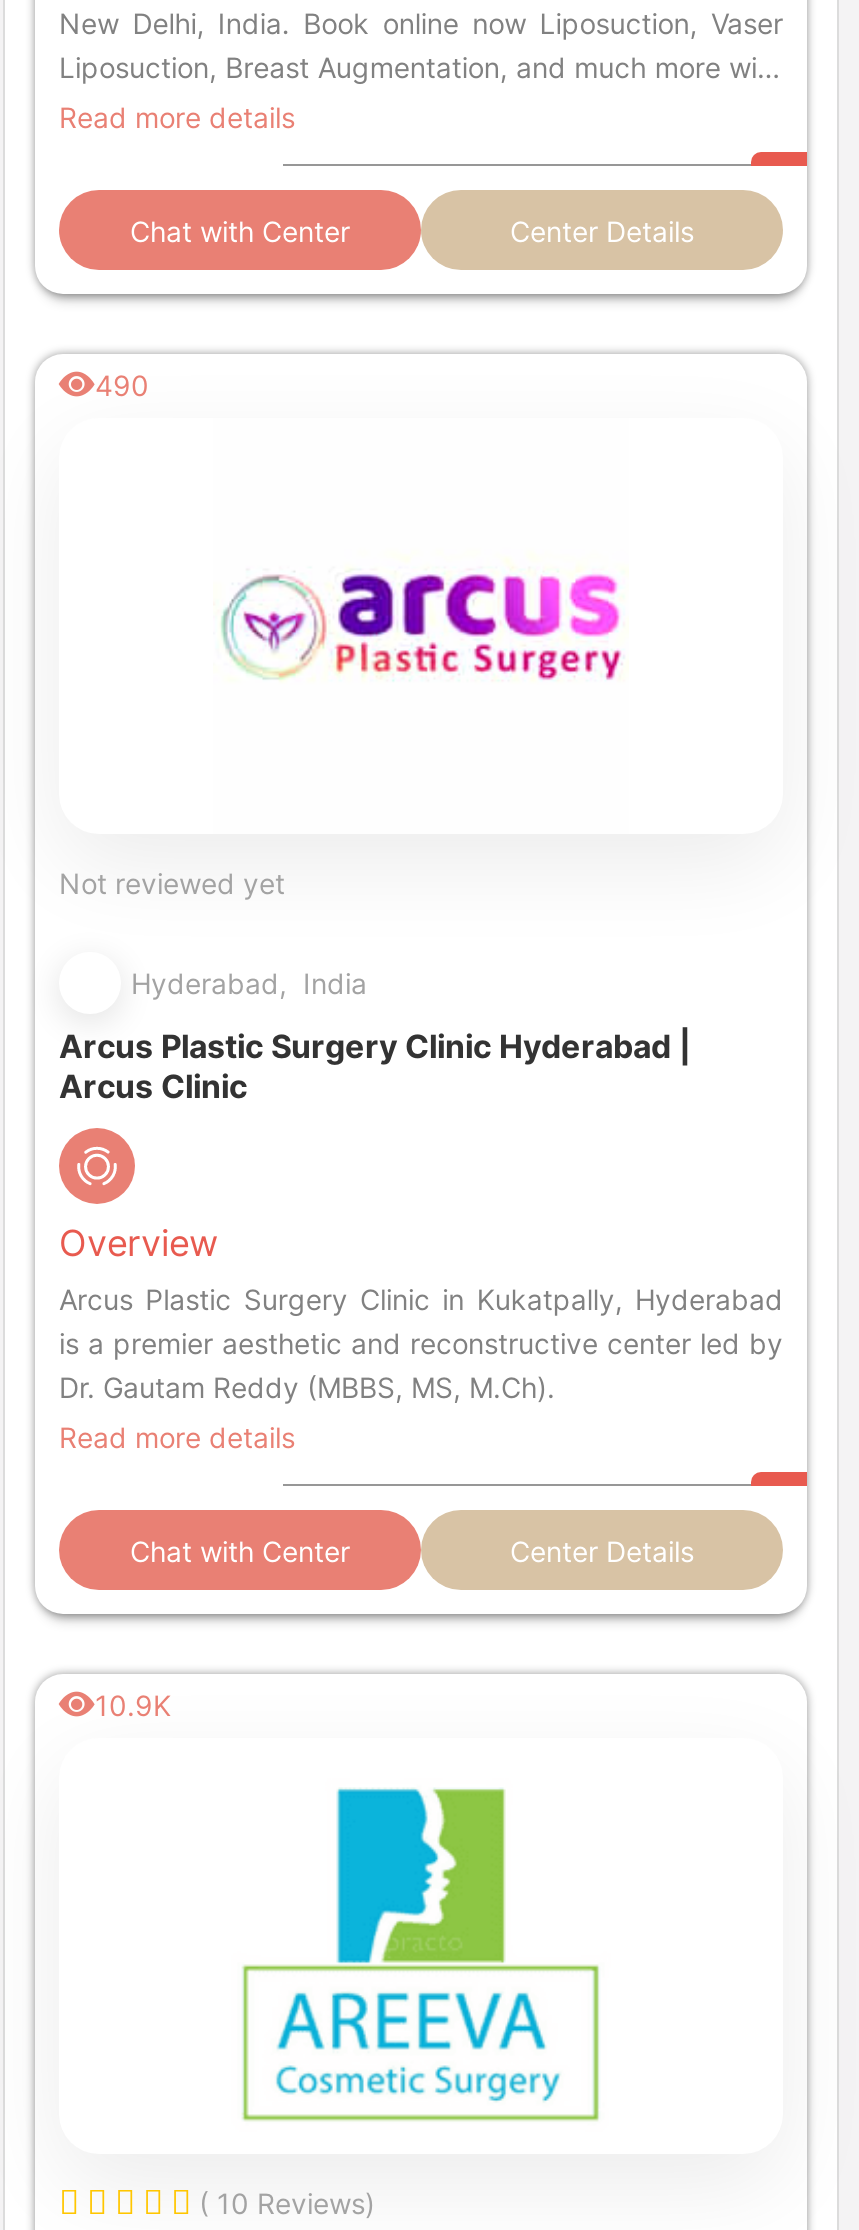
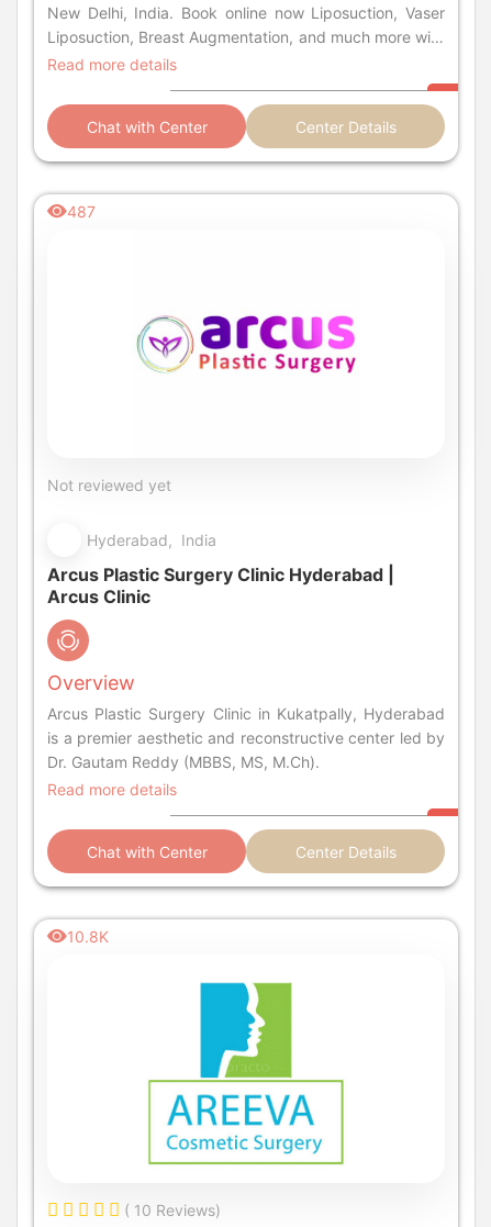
[95,368,149,402] 490 -> [67,202,96,221] 487
[95,1688,171,1722] 10.9K -> [67,927,109,946] 10.8K

